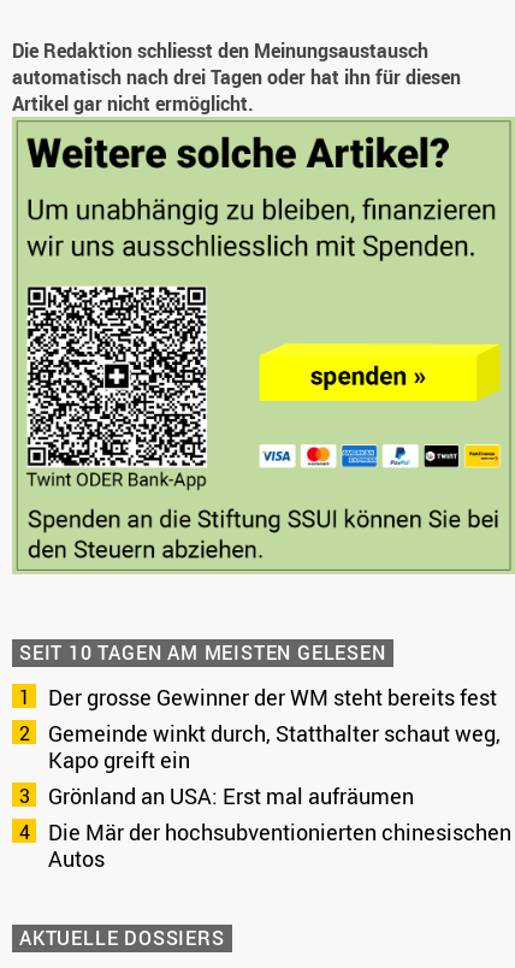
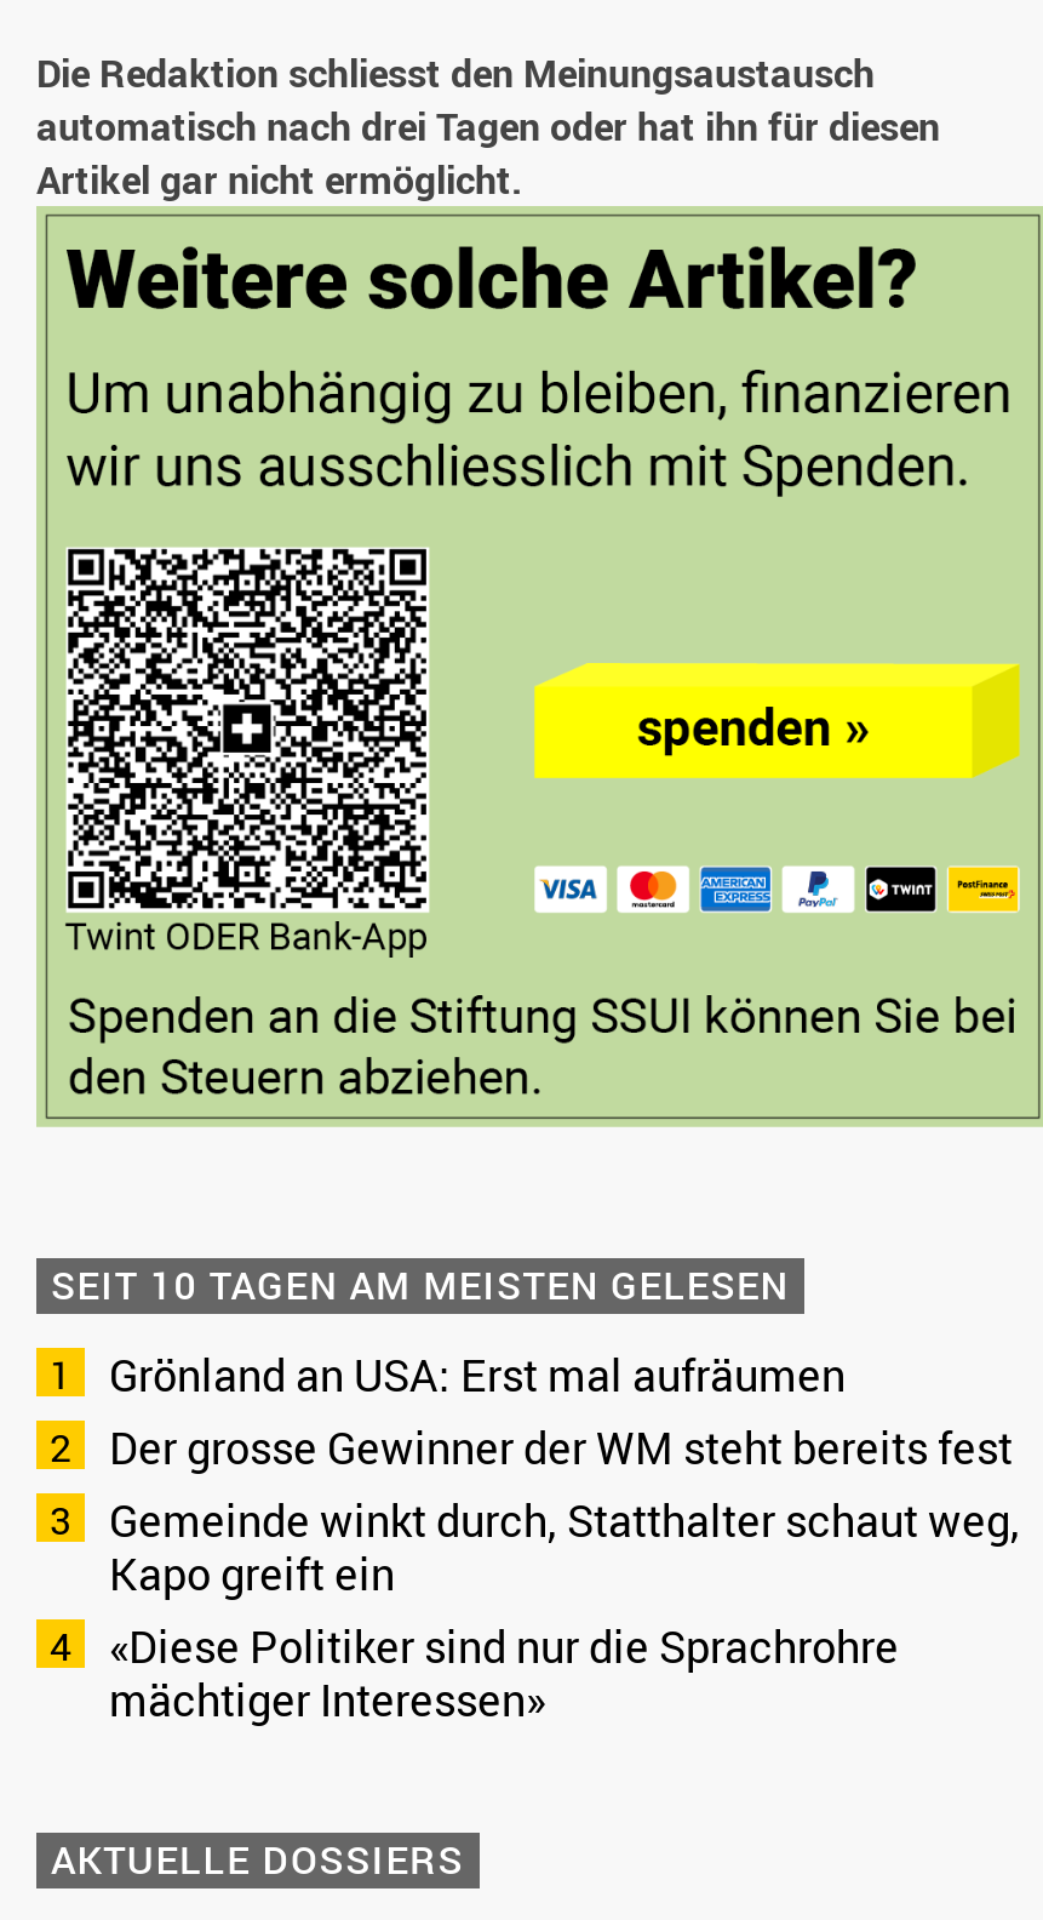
moved [48,682,501,774] -> [109,1417,1020,1601]: Der grosse Gewinner der WM steht bereits fest | Gemeinde winkt durch, Statthalter schaut weg, | Kapo greift ein
moved [48,781,414,810] -> [109,1344,846,1402]: Grönland an USA: Erst mal aufräumen
[48,817,511,872] Die Mär der hochsubventionierten chinesischen | Autos -> [109,1616,899,1727] «Diese Politiker sind nur die Sprachrohre | mächtiger Interessen»

